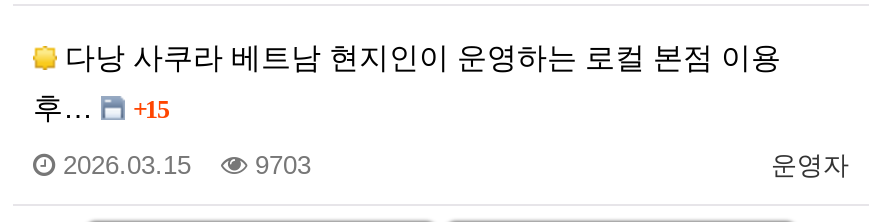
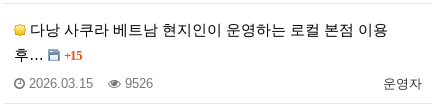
[255,150,311,180] 9703 -> [125,76,153,91] 9526

